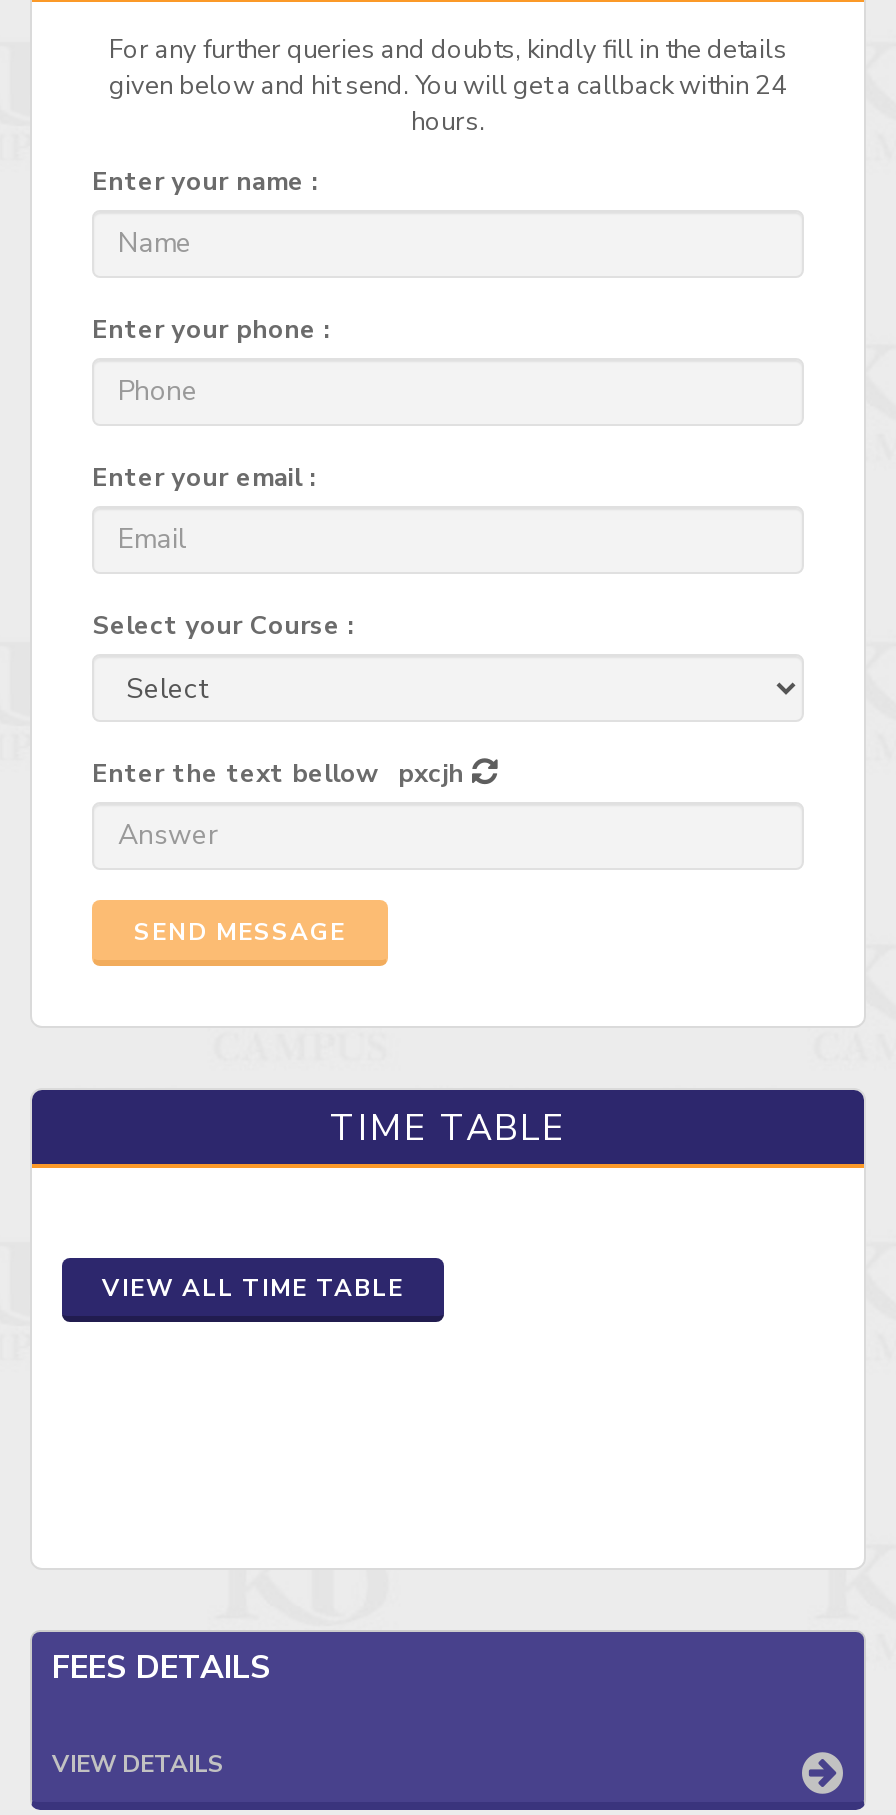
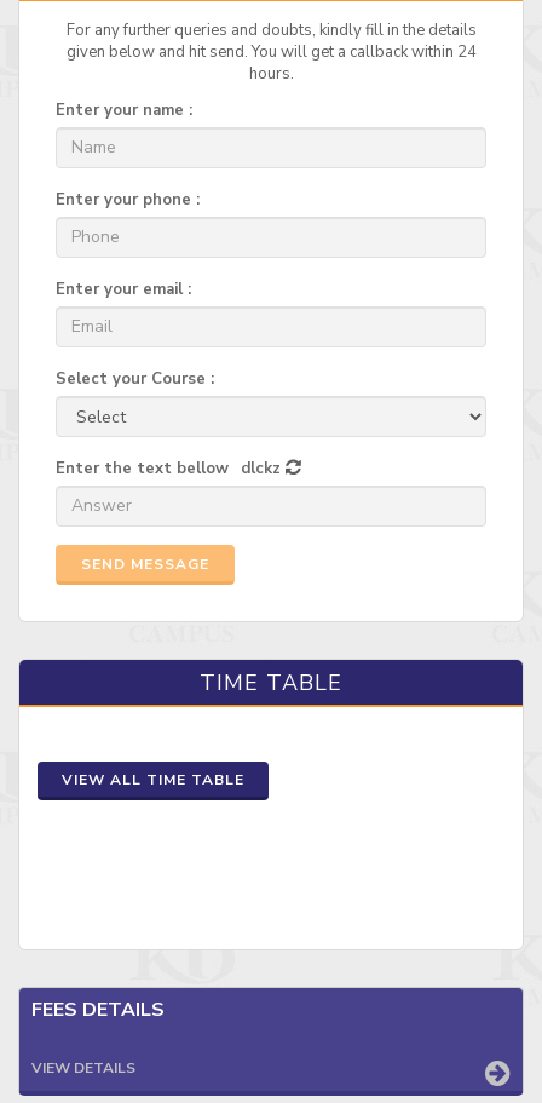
[92,755,464,791] Enter the text bellow pxcjh -> [56,457,281,479] Enter the text bellow dlckz

